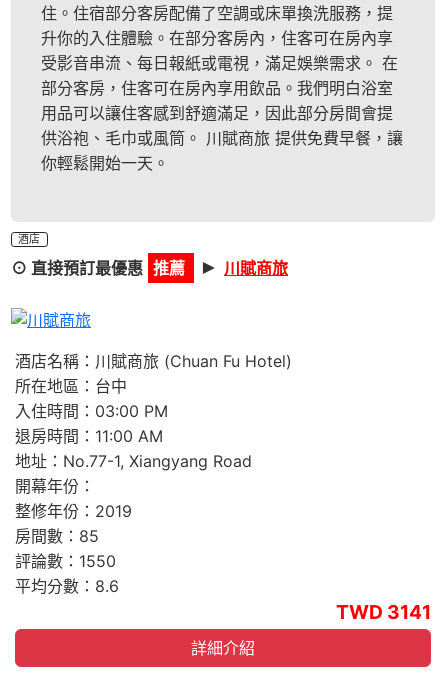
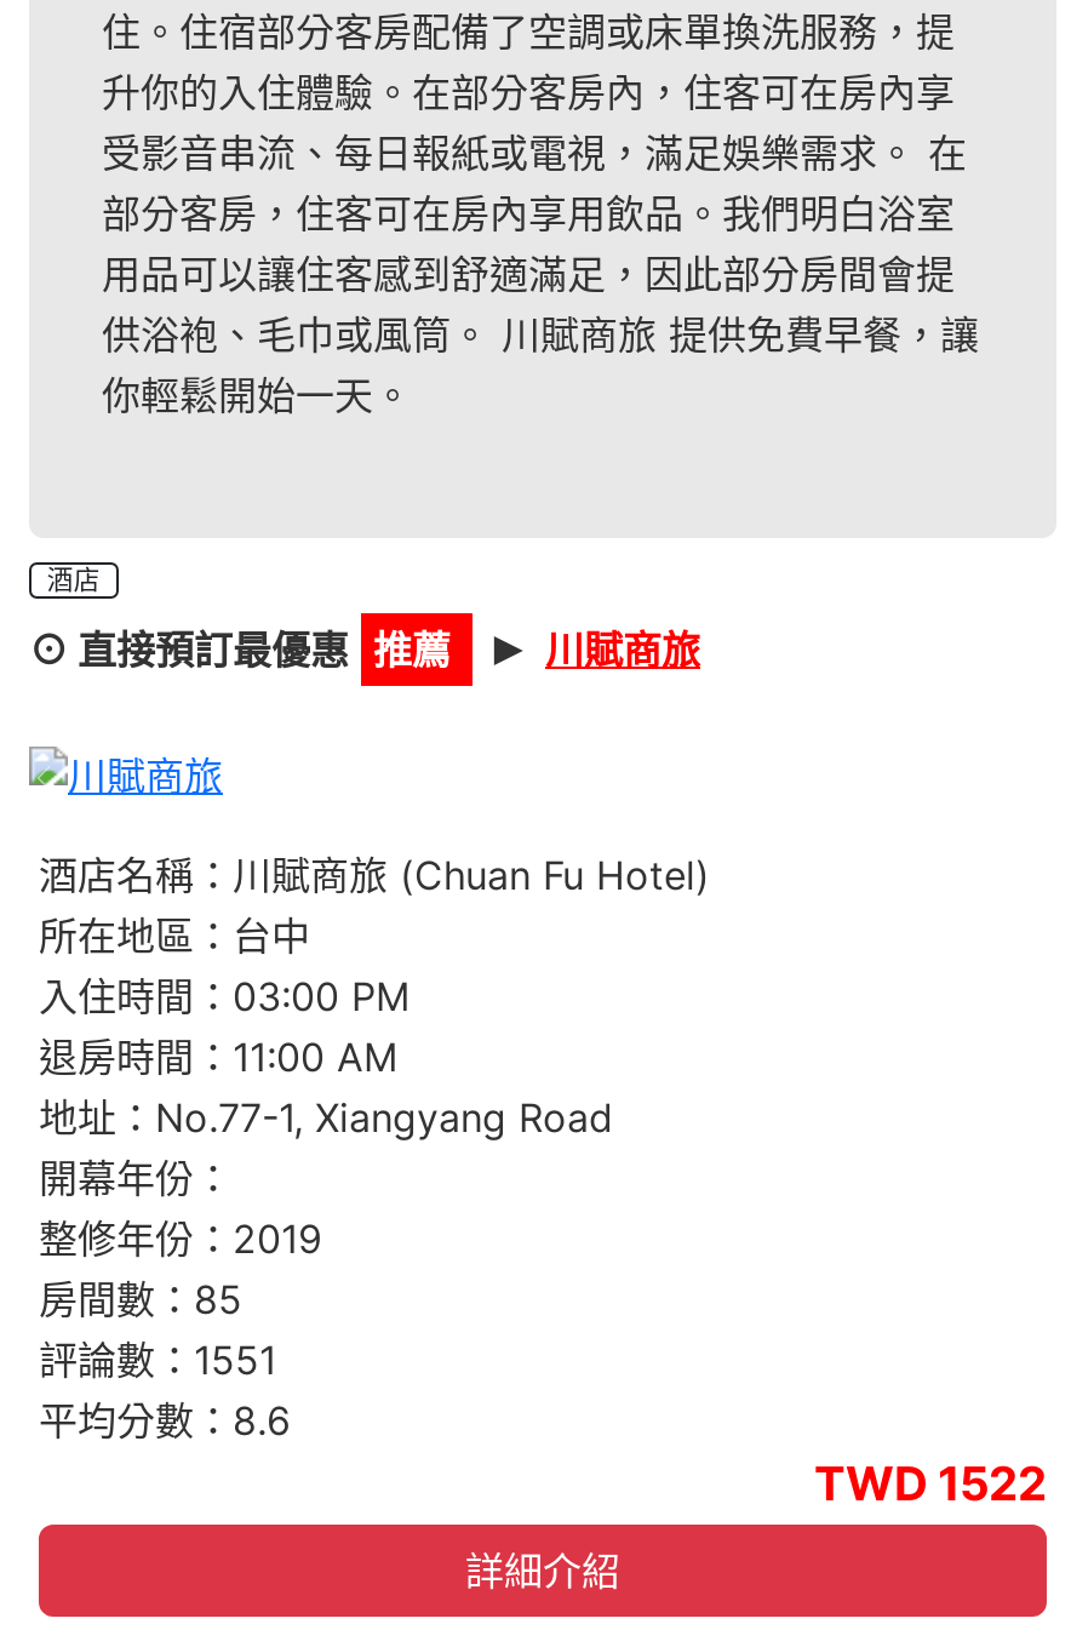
[15,551,116,571] 評論數：1550 -> [39,1336,276,1384] 評論數：1551
[336,600,431,624] TWD 3141 -> [814,1454,1047,1512] TWD 1522

